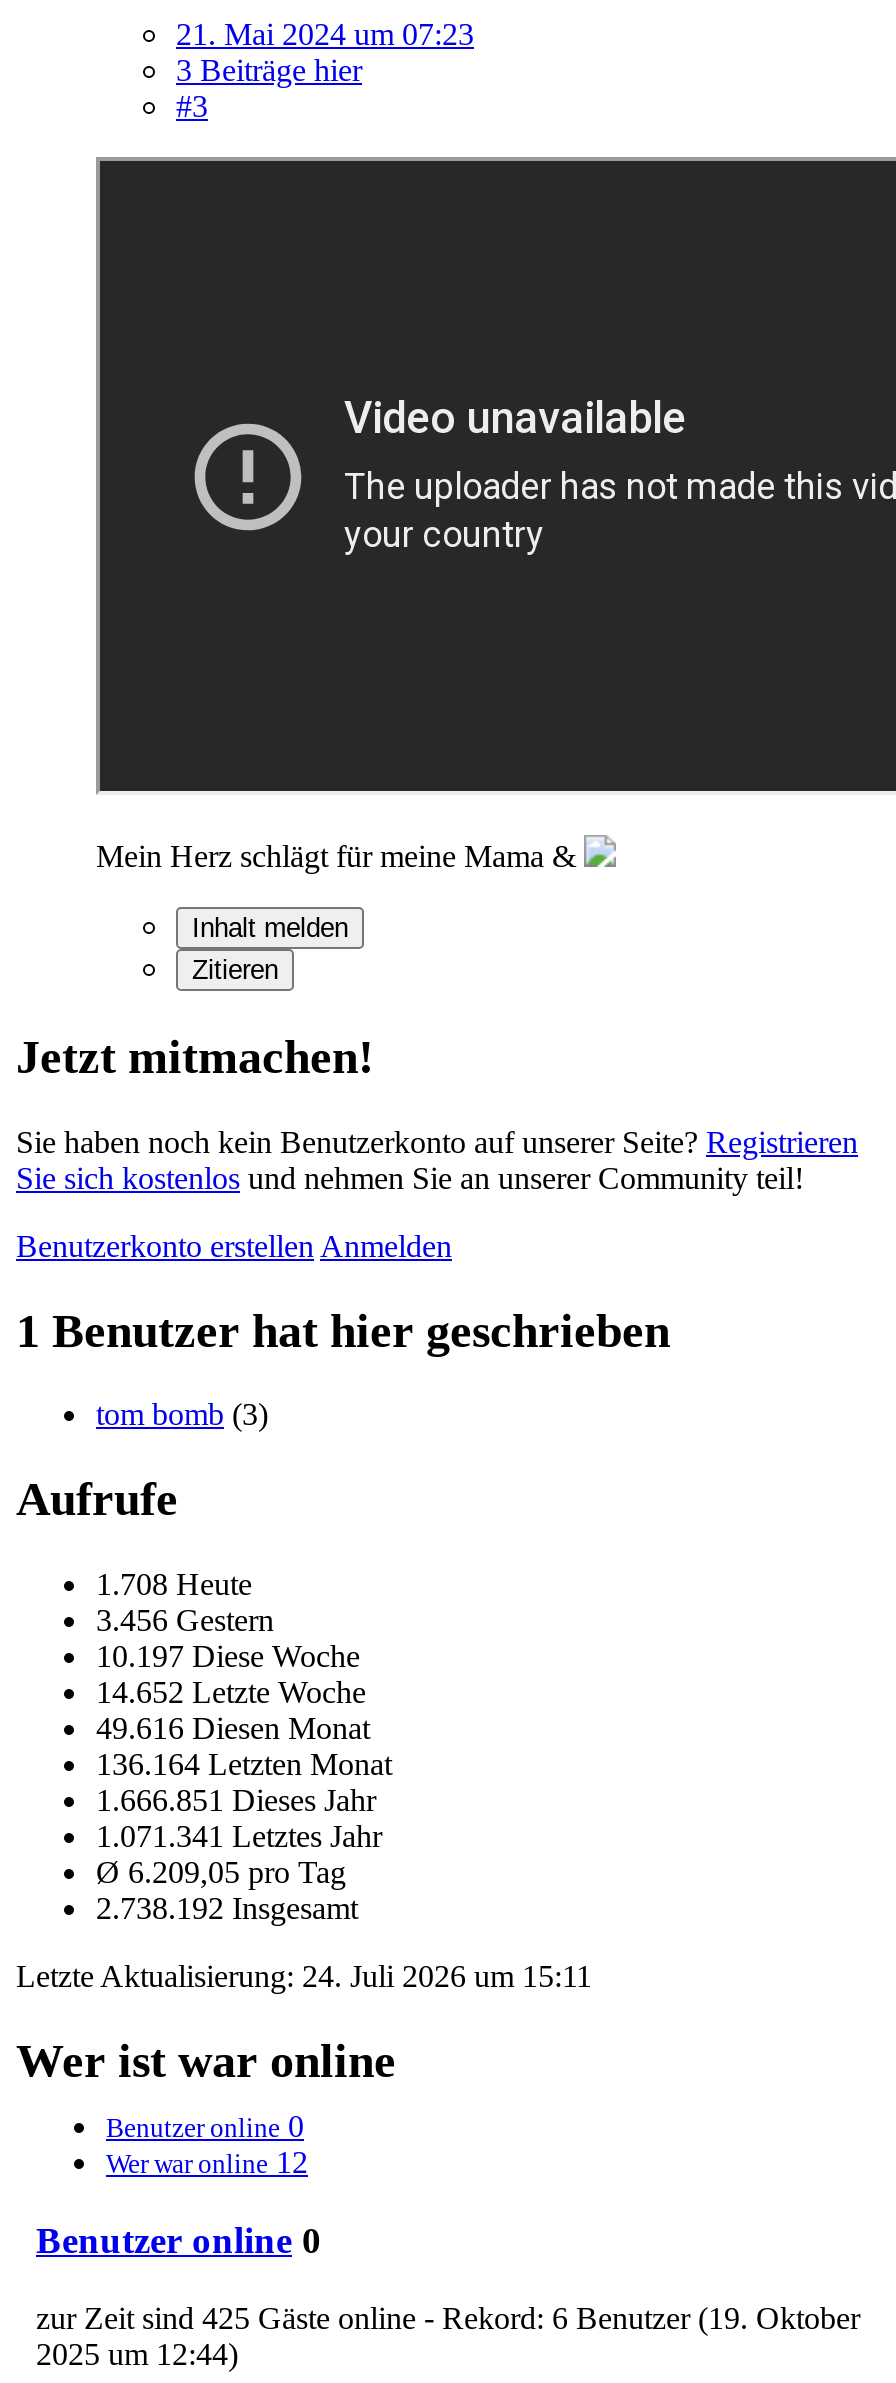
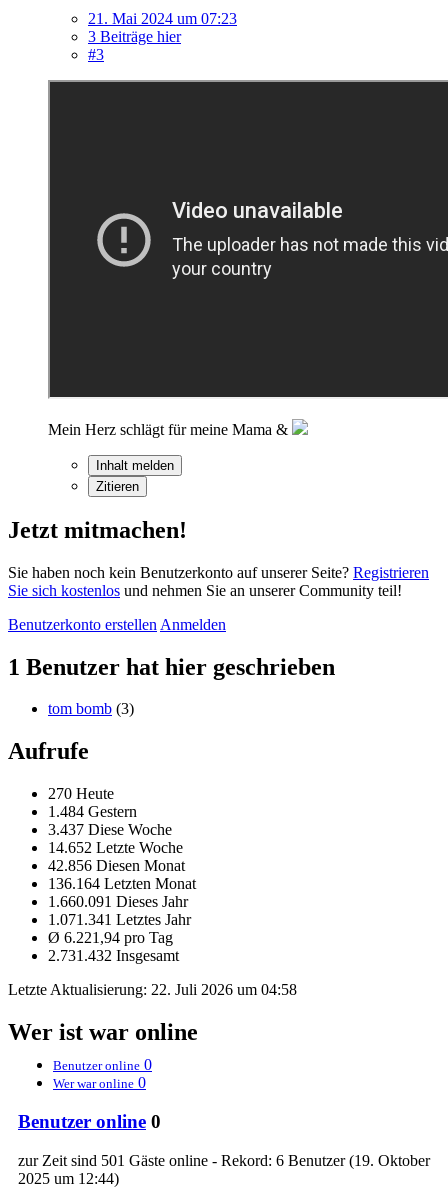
[96,1567,252,1601] 1.708 Heute -> [48,785,114,802] 270 Heute
[96,1603,274,1637] 3.456 Gestern -> [48,803,137,820] 1.484 Gestern
[96,1639,360,1673] 10.197 Diese Woche -> [48,821,172,838] 3.437 Diese Woche
[96,1711,370,1745] 49.616 Diesen Monat -> [48,857,185,874] 42.856 Diesen Monat
[96,1783,376,1817] 1.666.851 Dieses Jahr -> [48,893,188,910] 1.660.091 Dieses Jahr
[96,1855,346,1889] Ø 6.209,05 pro Tag -> [48,929,173,946] Ø 6.221,94 pro Tag
[96,1891,358,1925] 2.738.192 Insgesamt -> [48,947,179,964] 2.731.432 Insgesamt
[16,1959,592,1993] Letzte Aktualisierung: 24. Juli 2026 um 15:11 -> [8,981,297,998] Letzte Aktualisierung: 22. Juli 2026 um 04:58
[106,2145,308,2179] Wer war online 12 -> [53,1074,146,1091] Wer war online 0
[36,2300,860,2334] zur Zeit sind 425 Gäste online - Rekord: 6 Benutzer (19. Oktober -> [18,1151,430,1168] zur Zeit sind 501 Gäste online - Rekord: 6 Benutzer (19. Oktober

